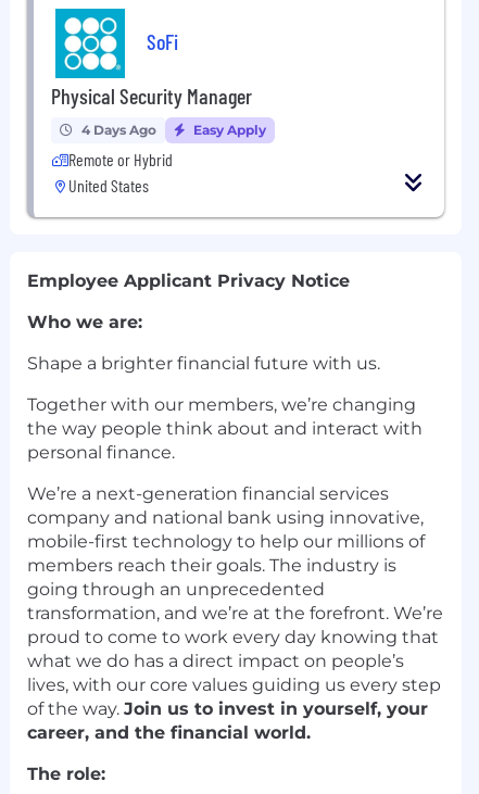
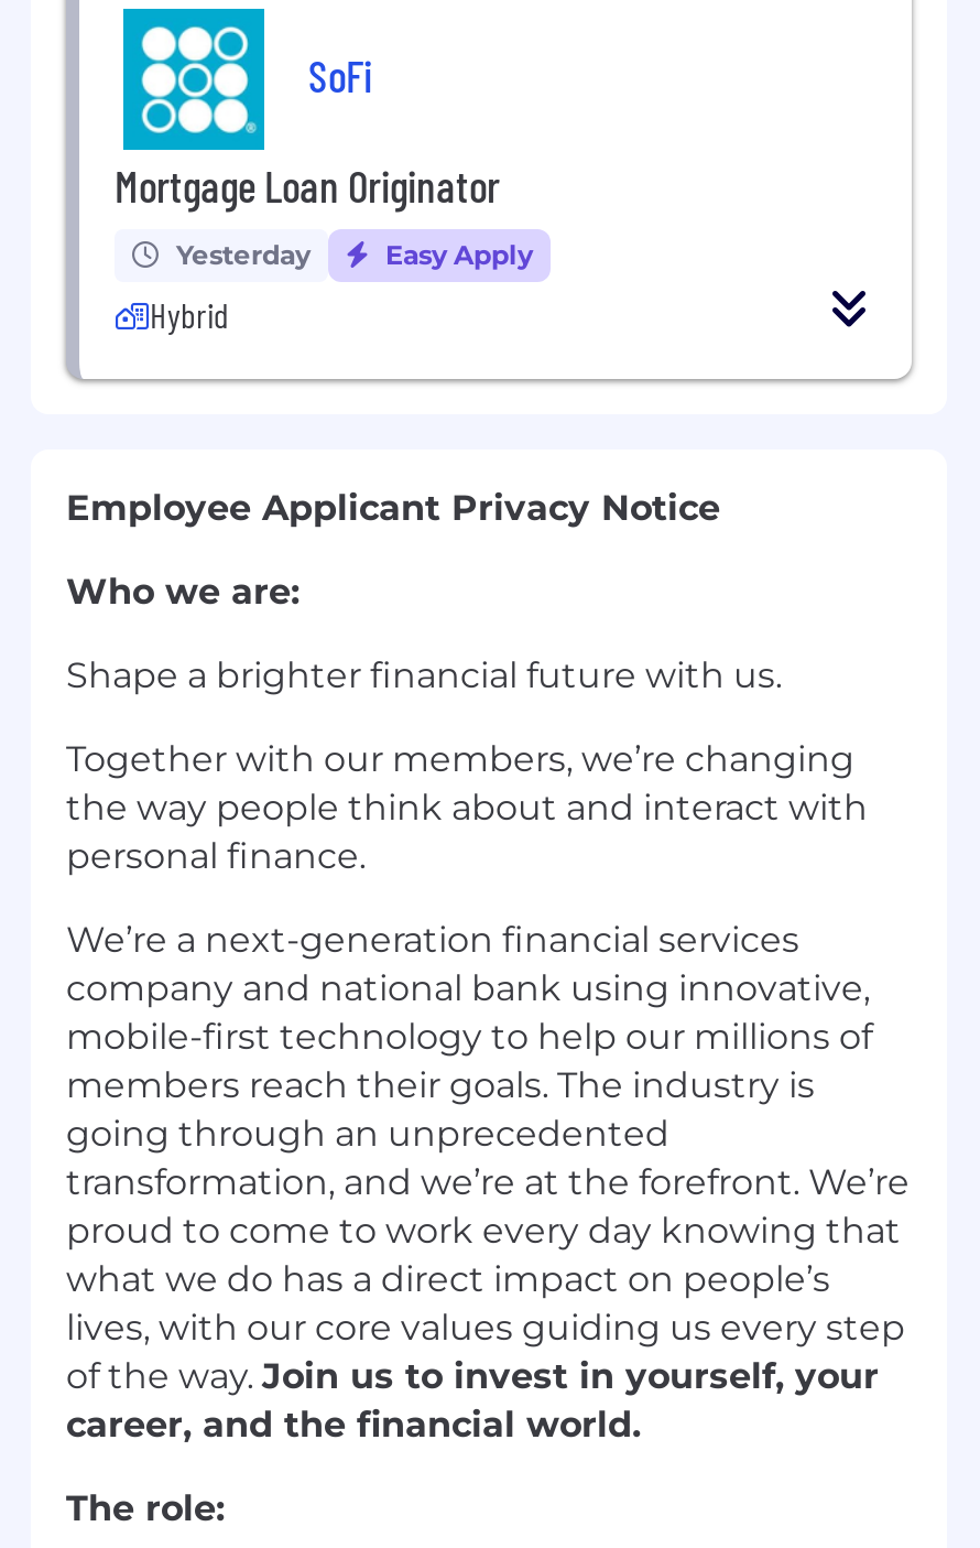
[51,82,252,108] Physical Security Manager -> [115,158,500,211] Mortgage Loan Originator
[81,121,156,138] 4 Days Ago -> [176,237,311,270] Yesterday
[68,148,173,195] Remote or Hybrid | United States -> [150,292,229,334] Hybrid

